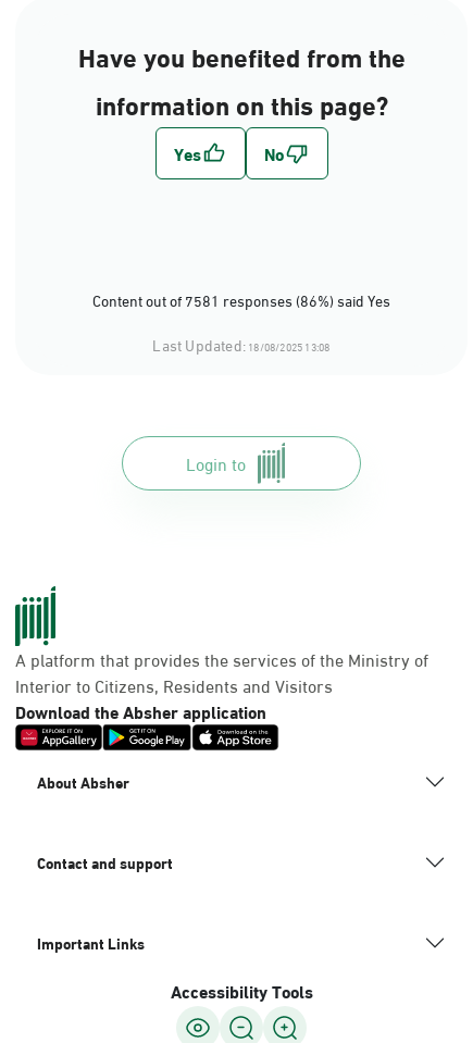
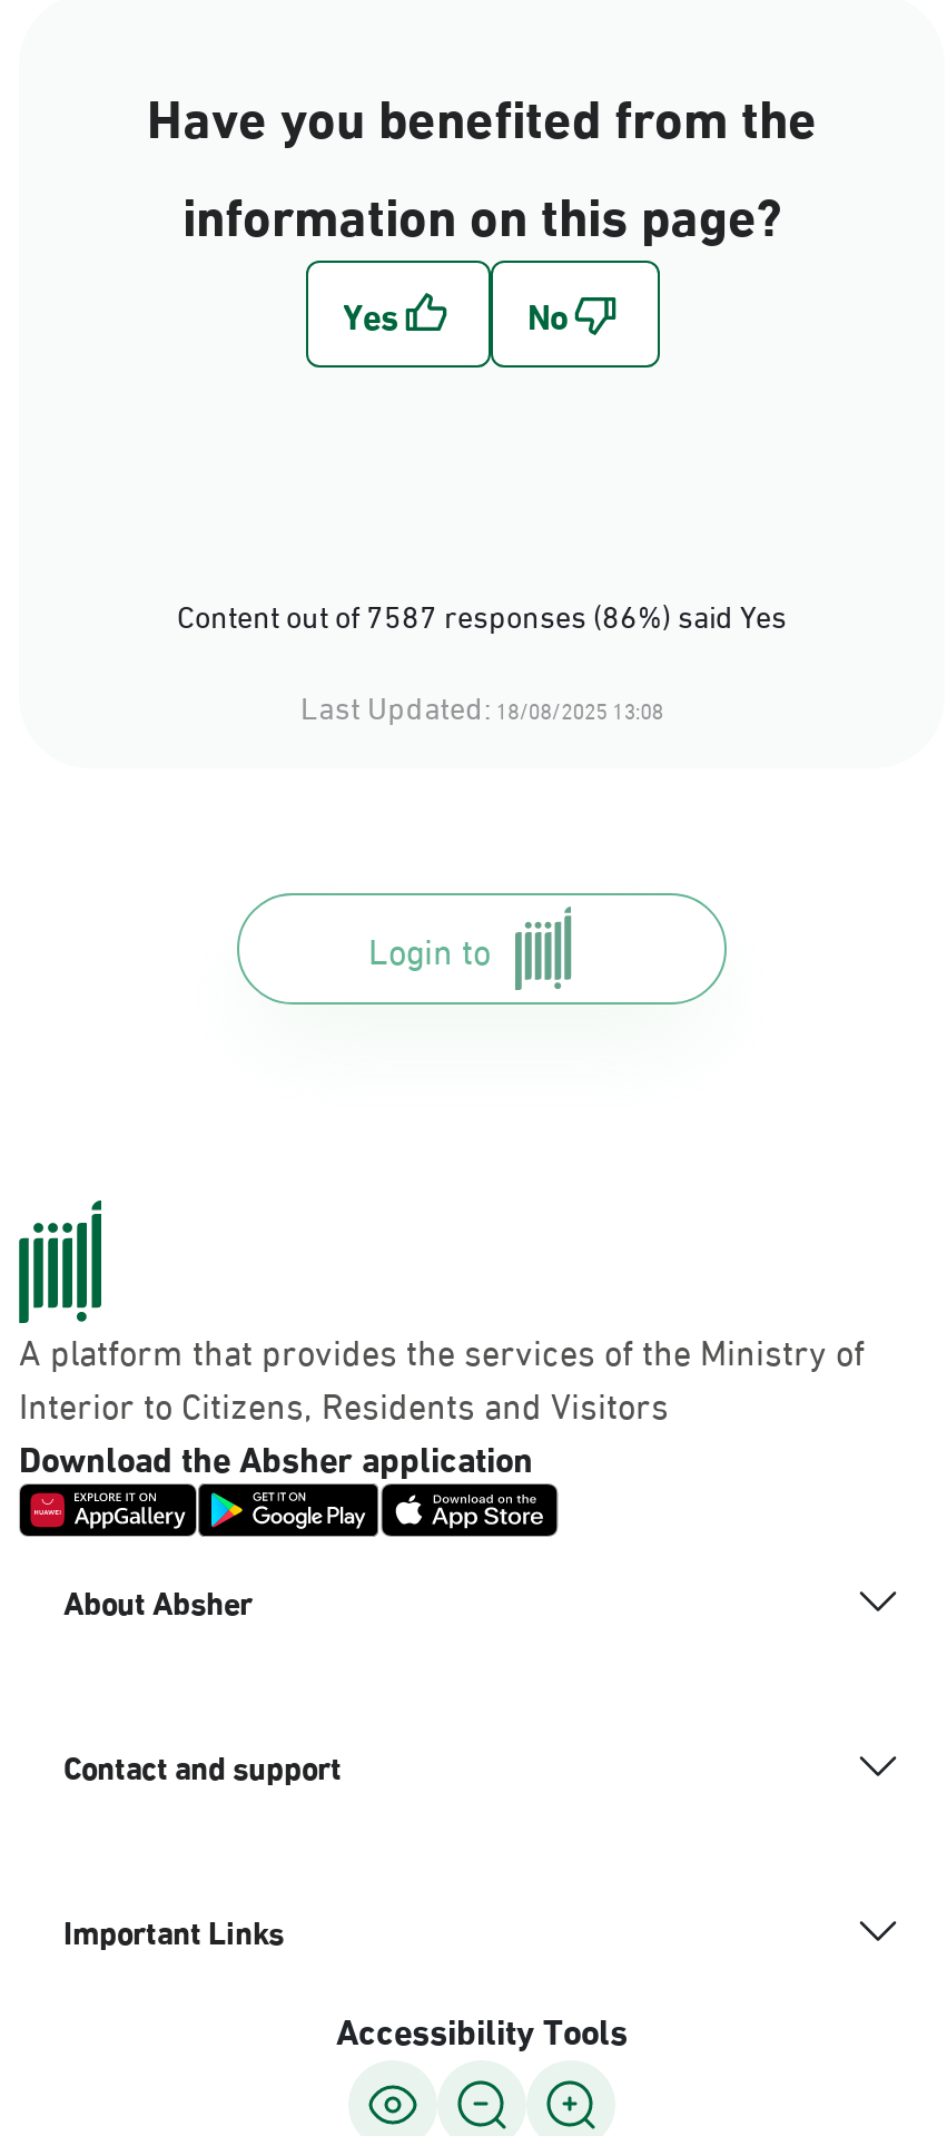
[92,286,390,313] Content out of 7581 responses (86%) said Yes -> [177,585,787,641] Content out of 7587 responses (86%) said Yes

